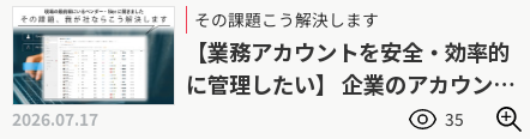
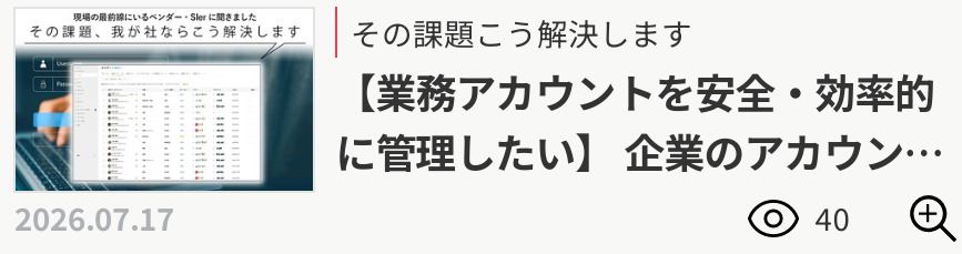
[445,107,464,131] 35 -> [815,195,851,239] 40

